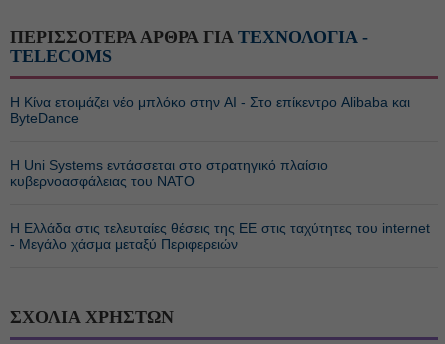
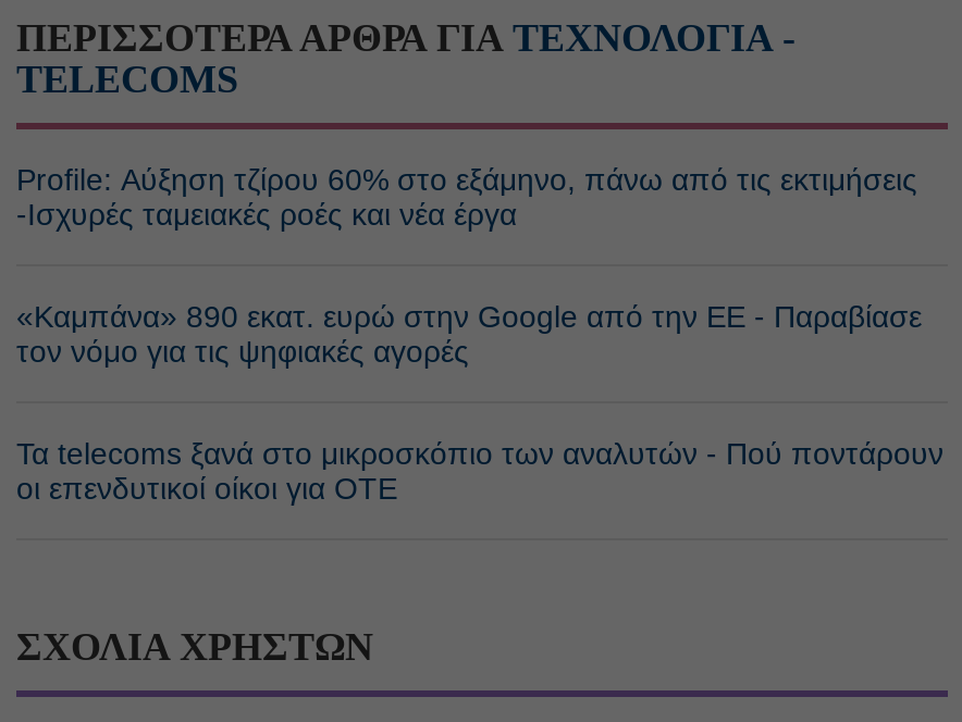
[10,94,410,126] Η Κίνα ετοιμάζει νέο μπλόκο στην AI - Στο επίκεντρο Alibaba και | ByteDance -> [16,162,917,232] Profile: Αύξηση τζίρου 60% στο εξάμηνο, πάνω από τις εκτιμήσεις | -Ισχυρές ταμειακές ροές και νέα έργα
[10,157,328,189] Η Uni Systems εντάσσεται στο στρατηγικό πλαίσιο | κυβερνοασφάλειας του ΝΑΤΟ -> [16,299,922,369] «Καμπάνα» 890 εκατ. ευρώ στην Google από την ΕΕ - Παραβίασε | τον νόμο για τις ψηφιακές αγορές
[10,220,430,252] Η Ελλάδα στις τελευταίες θέσεις της ΕΕ στις ταχύτητες του internet | - Μεγάλο χάσμα μεταξύ Περιφερειών -> [16,436,943,506] Τα telecoms ξανά στο μικροσκόπιο των αναλυτών - Πού ποντάρουν | οι επενδυτικοί οίκοι για ΟΤΕ

